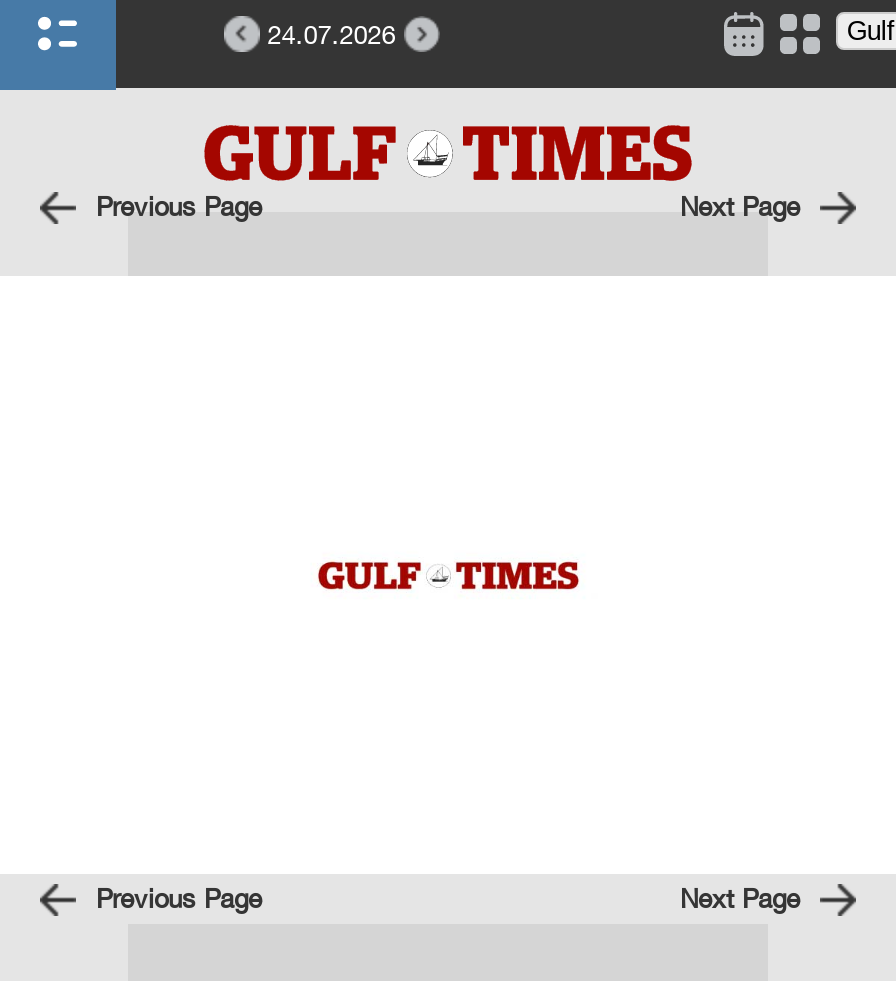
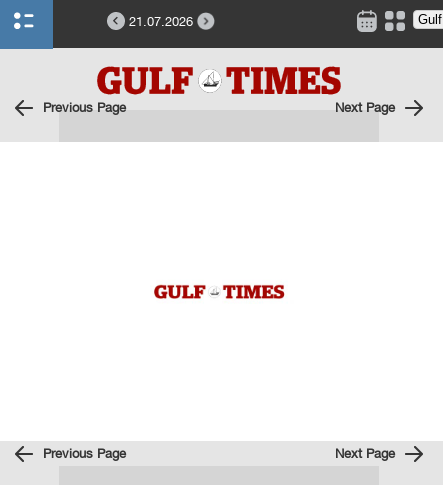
[260,19,404,49] 24.07.2026 -> [125,13,197,28] 21.07.2026

